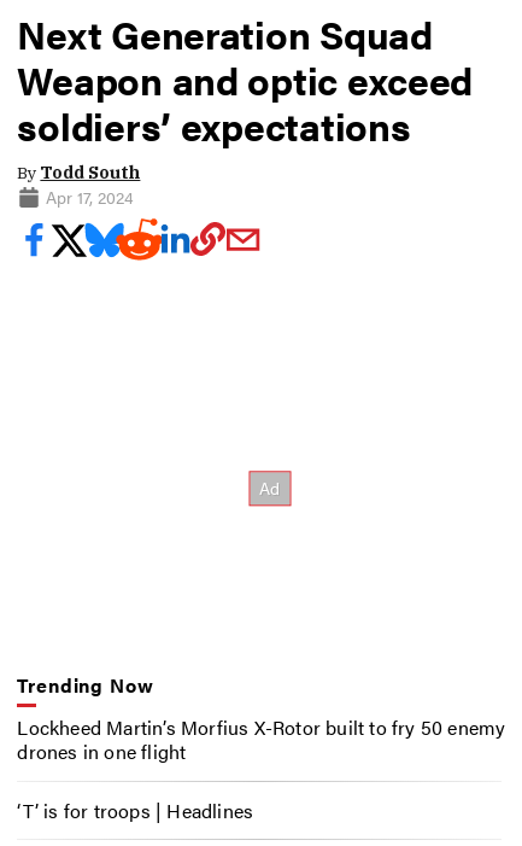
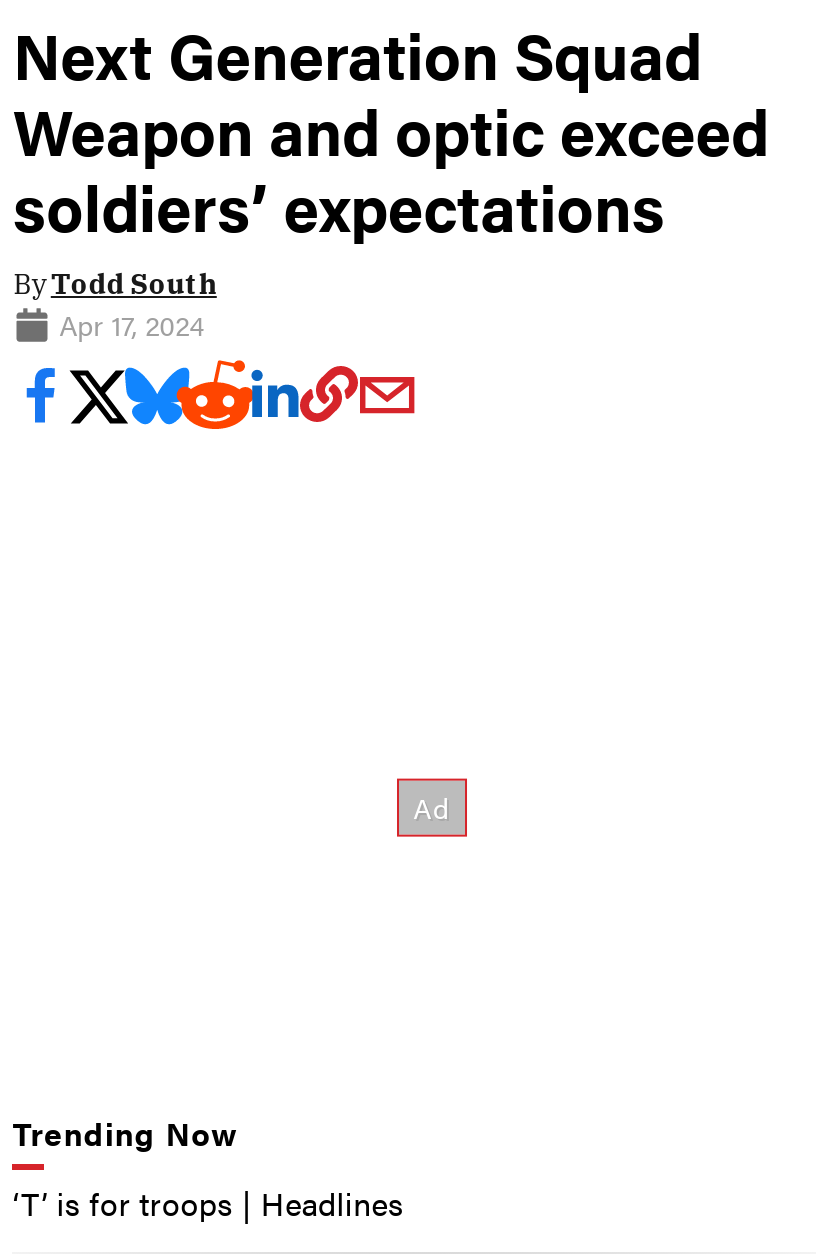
[17,713,506,765] Lockheed Martin’s Morfius X-Rotor built to fry 50 enemy | drones in one flight -> none

